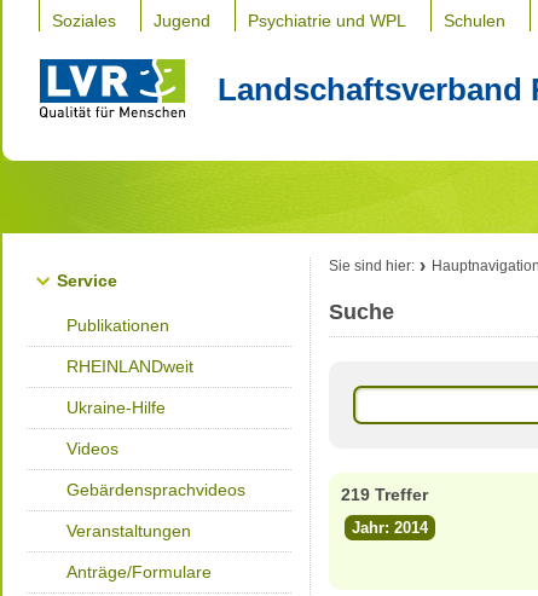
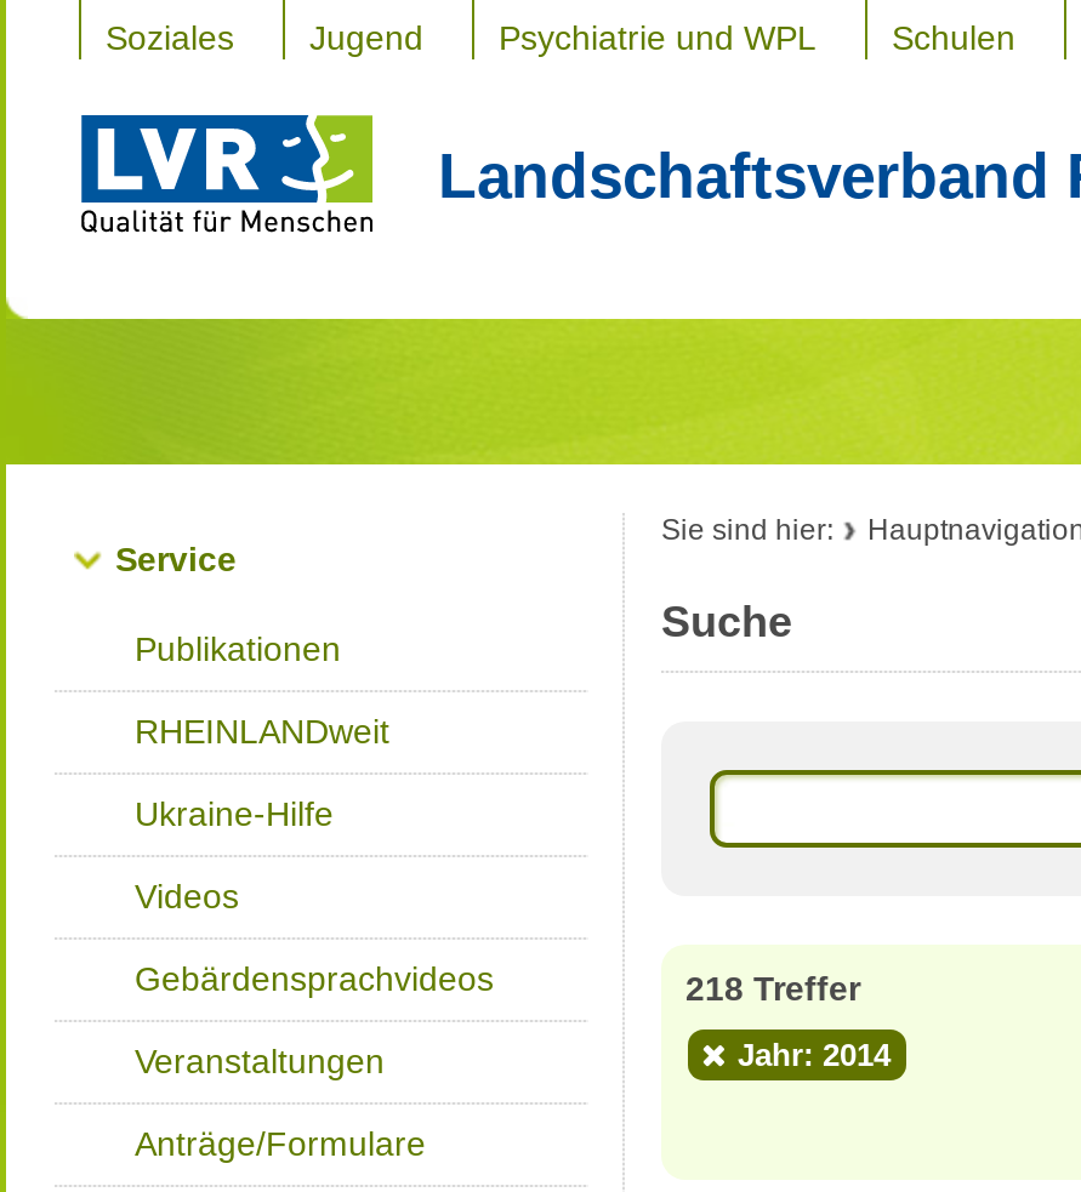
[341,485,428,504] 219 Treffer -> [685,969,860,1008] 218 Treffer

